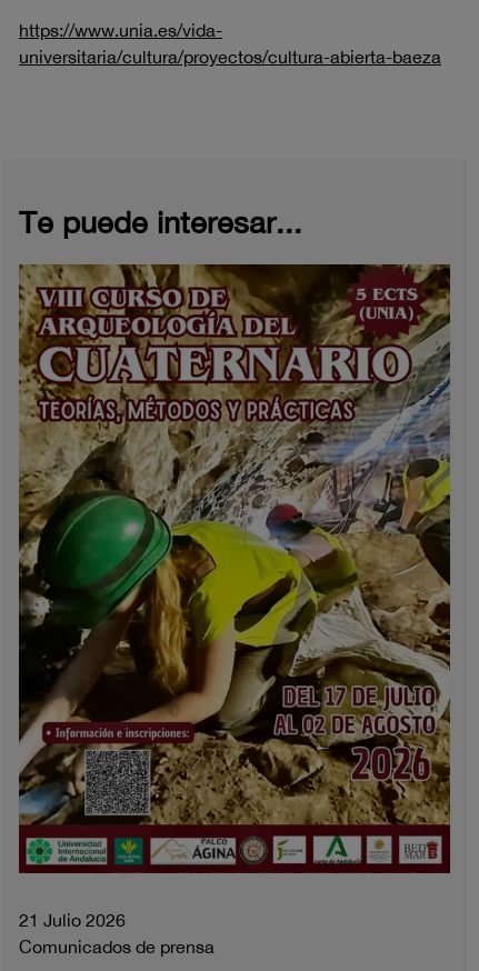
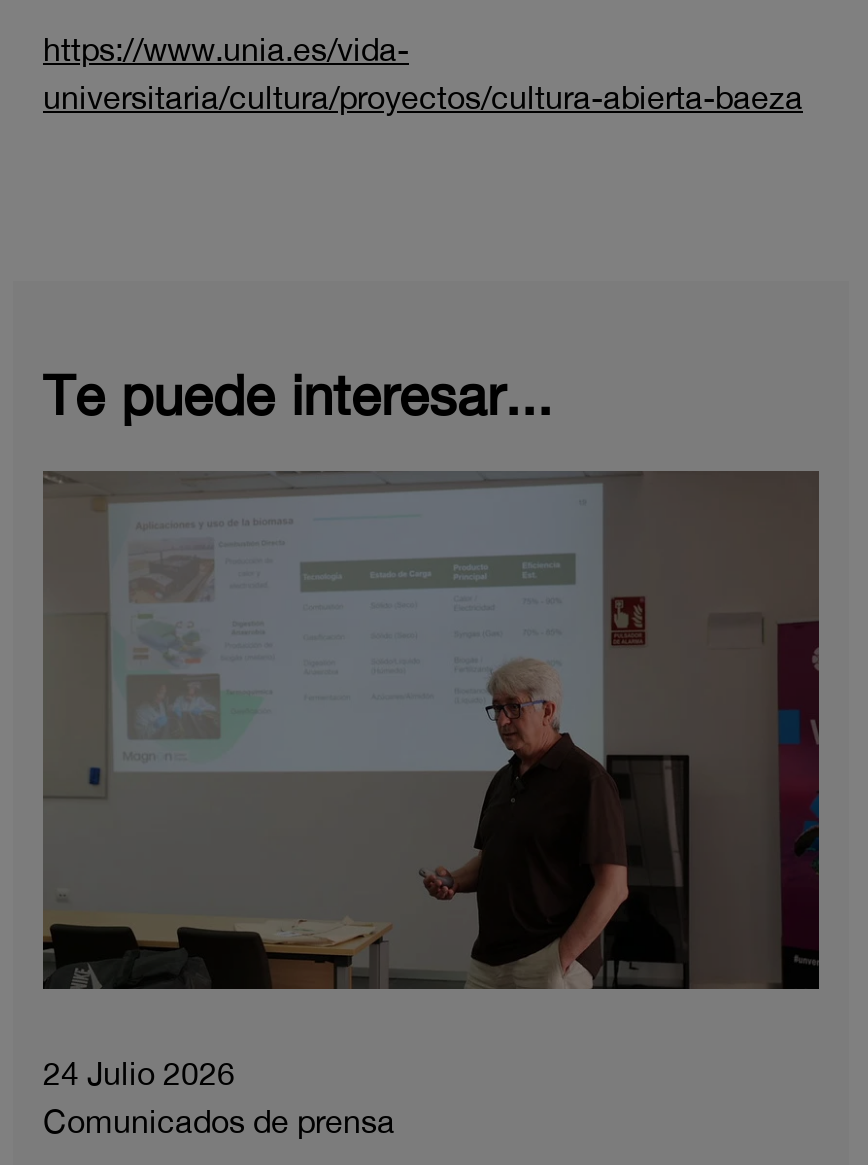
[18,263,451,930] [image] | 21 Julio 2026 -> [43,469,821,1090] [image] | 24 Julio 2026

